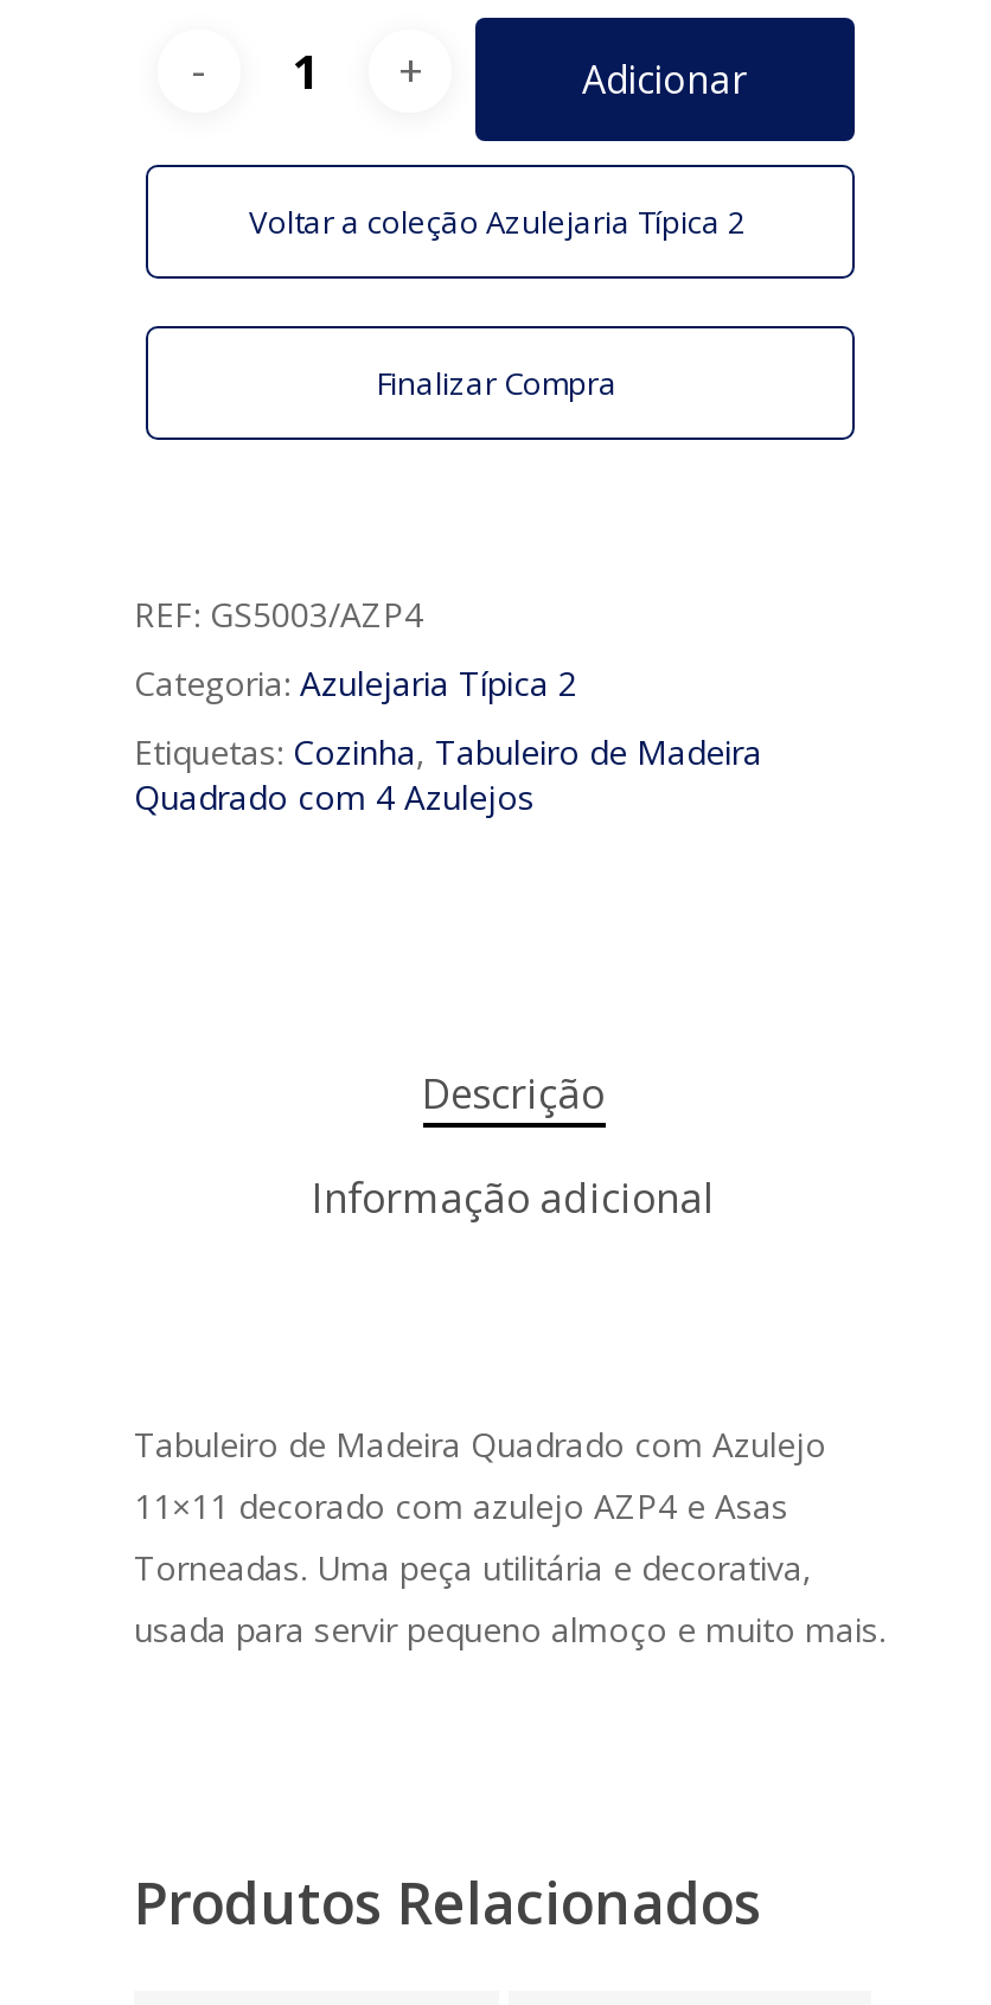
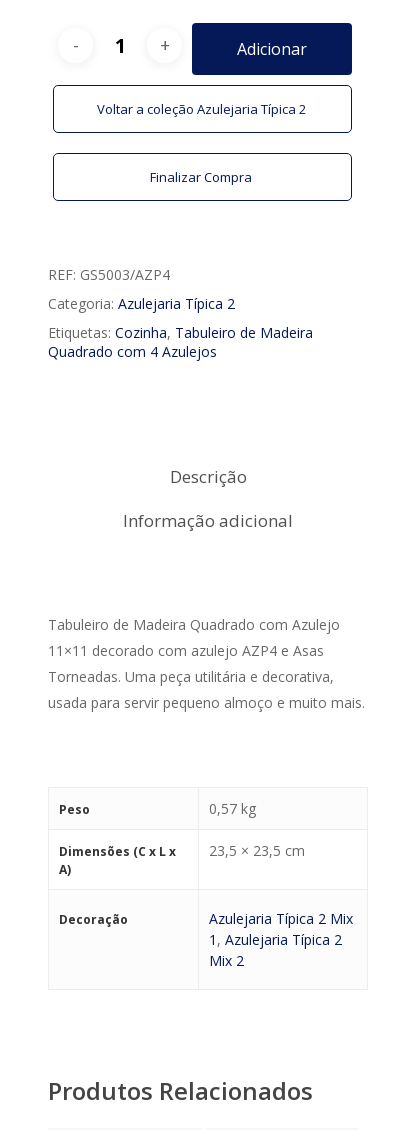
none -> [59,799,256,878] Peso | 0,57 kg | Dimensões (C x L x | A)
none -> [59,909,353,970] Decoração | Azulejaria Típica 2 Mix | 1, Azulejaria Típica 2 | Mix 2
none -> [209,841,305,860] 23,5 × 23,5 cm

